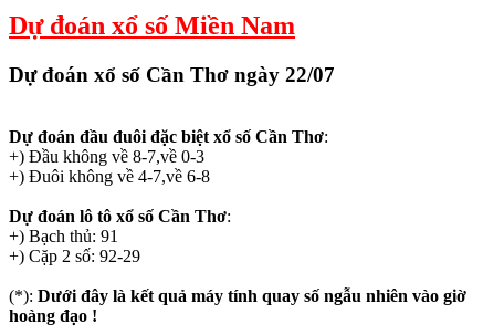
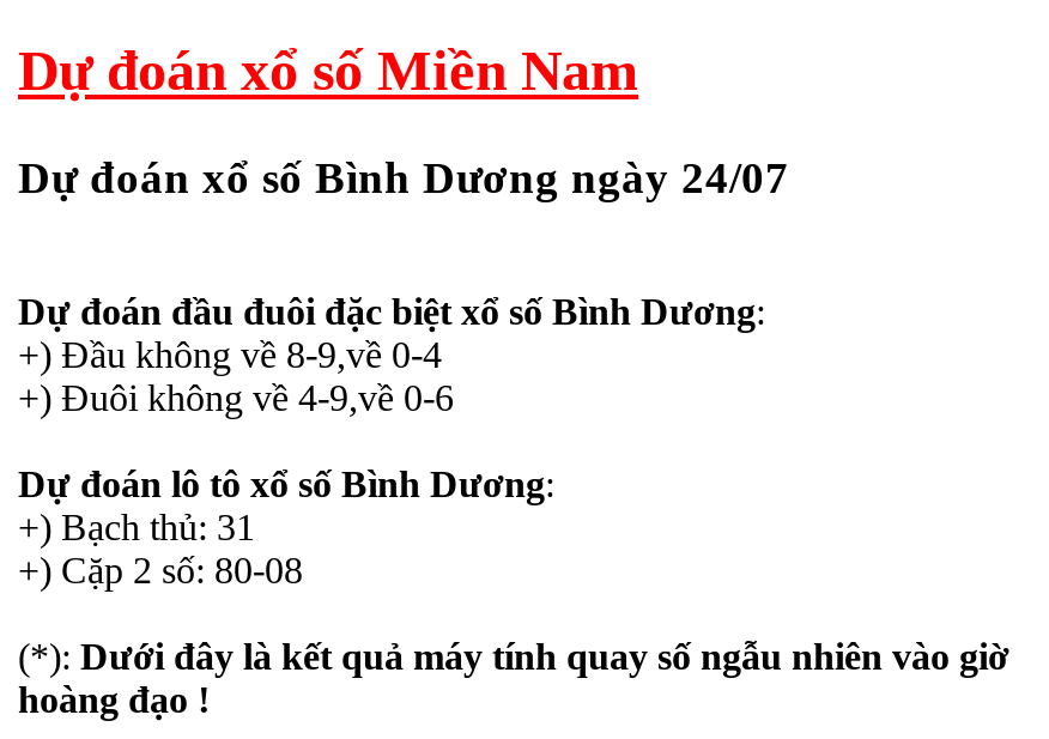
[9,63,335,86] Dự đoán xổ số Cần Thơ ngày 22/07 -> [18,151,789,201] Dự đoán xổ số Bình Dương ngày 24/07
[9,127,328,146] Dự đoán đầu đuôi đặc biệt xổ số Cần Thơ: -> [18,292,765,332] Dự đoán đầu đuôi đặc biệt xổ số Bình Dương:
[9,147,204,166] +) Đầu không về 8-7,về 0-3 -> [18,335,442,376] +) Đầu không về 8-9,về 0-4
[9,167,210,186] +) Đuôi không về 4-7,về 6-8 -> [18,378,454,419] +) Đuôi không về 4-9,về 0-6
[9,207,231,226] Dự đoán lô tô xổ số Cần Thơ: -> [18,464,554,505] Dự đoán lô tô xổ số Bình Dương:
[9,227,118,246] +) Bạch thủ: 91 -> [18,507,255,548] +) Bạch thủ: 31
[9,247,140,266] +) Cặp 2 số: 92-29 -> [18,550,303,591] +) Cặp 2 số: 80-08

